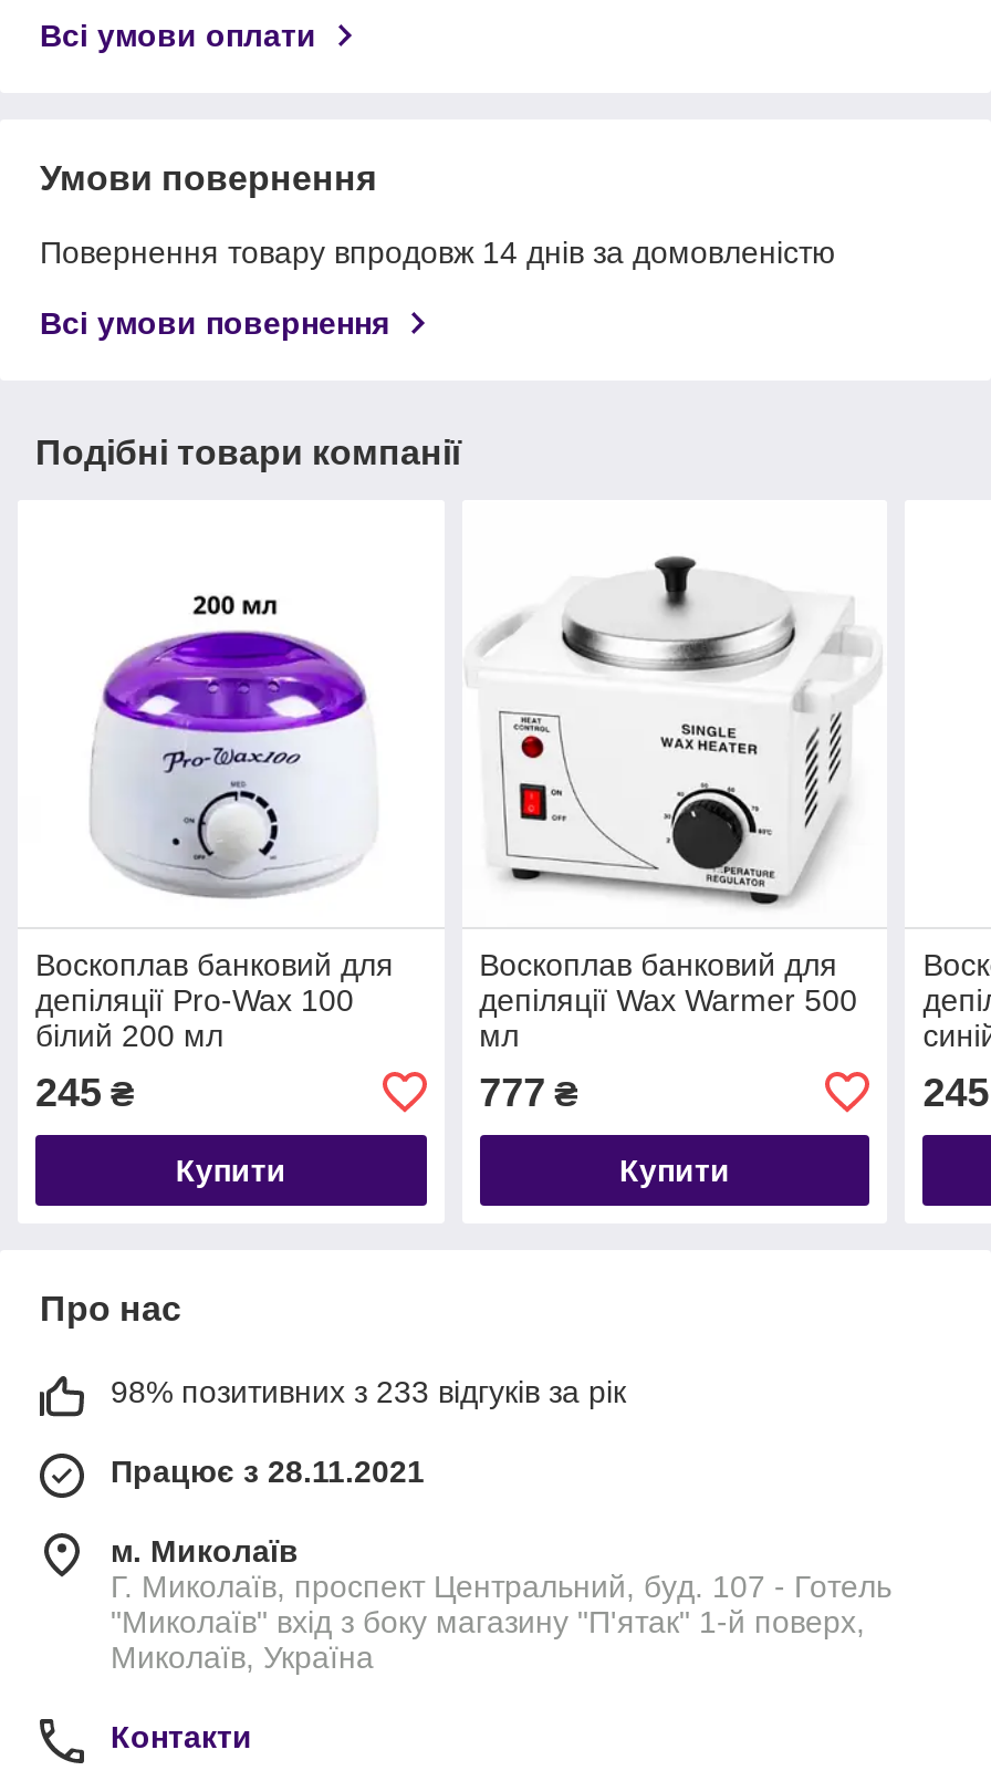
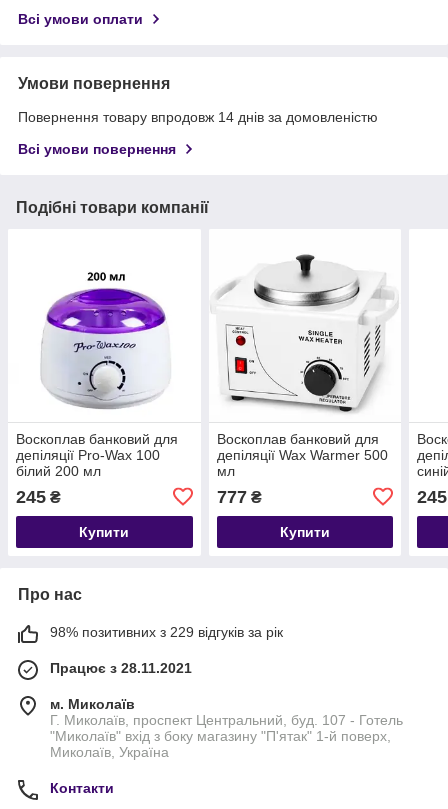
[111,1373,626,1409] 98% позитивних з 233 відгуків за рік -> [50,624,283,640] 98% позитивних з 229 відгуків за рік

